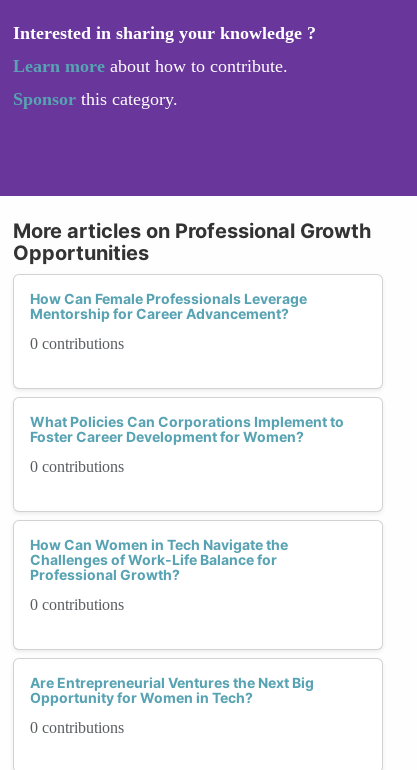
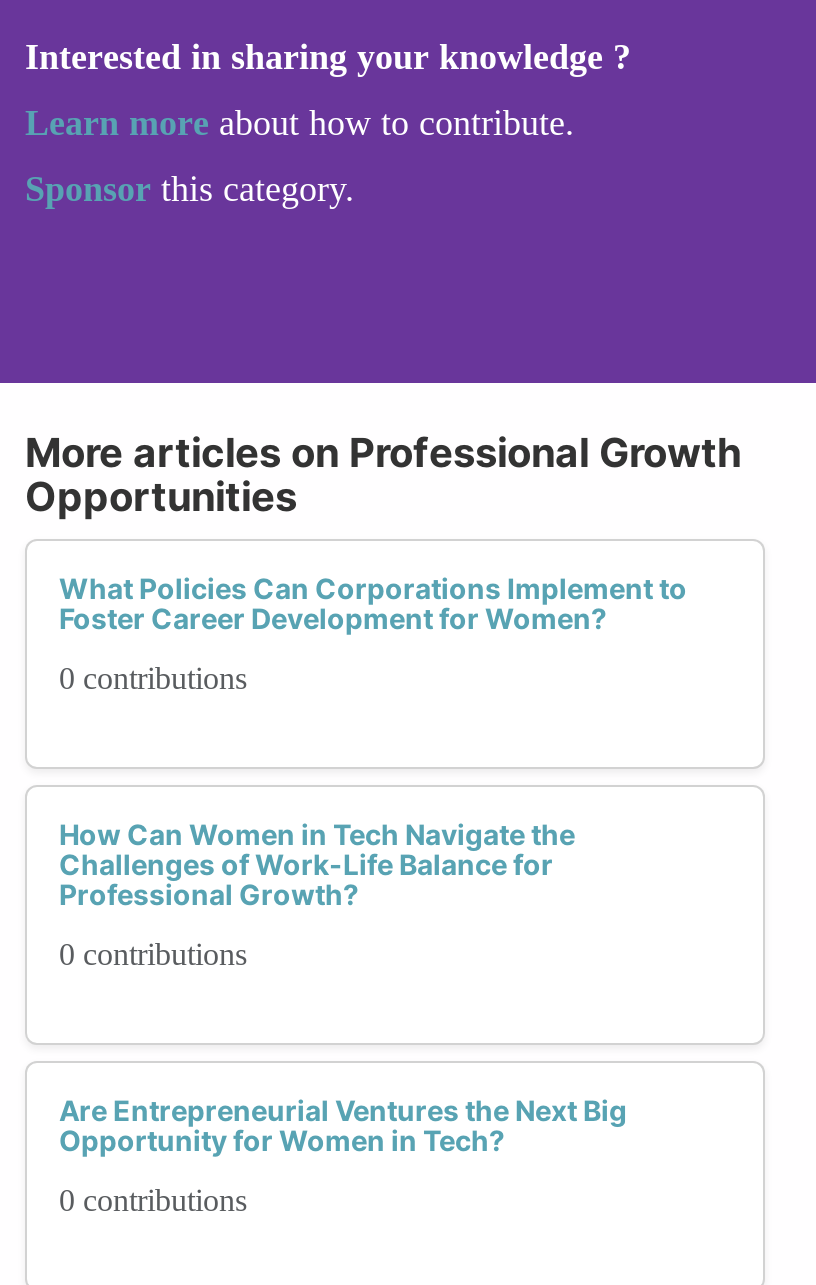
[30,290,307,352] How Can Female Professionals Leverage | Mentorship for Career Advancement? | 0 contributions -> none

